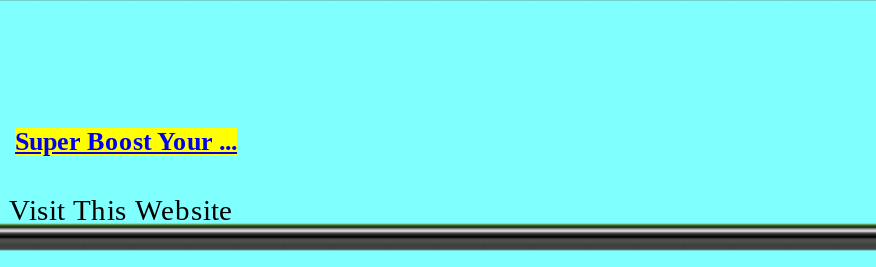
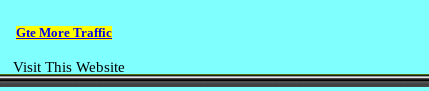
[15,126,237,156] Super Boost Your ... -> [16,25,112,40] Gte More Traffic

